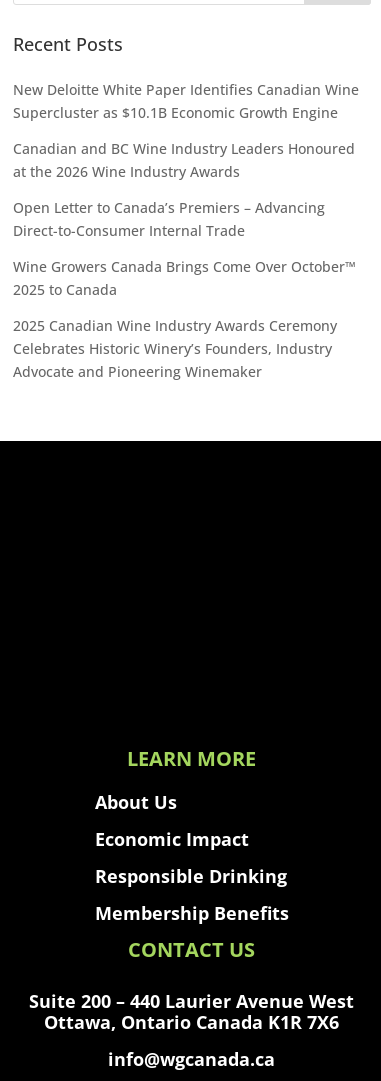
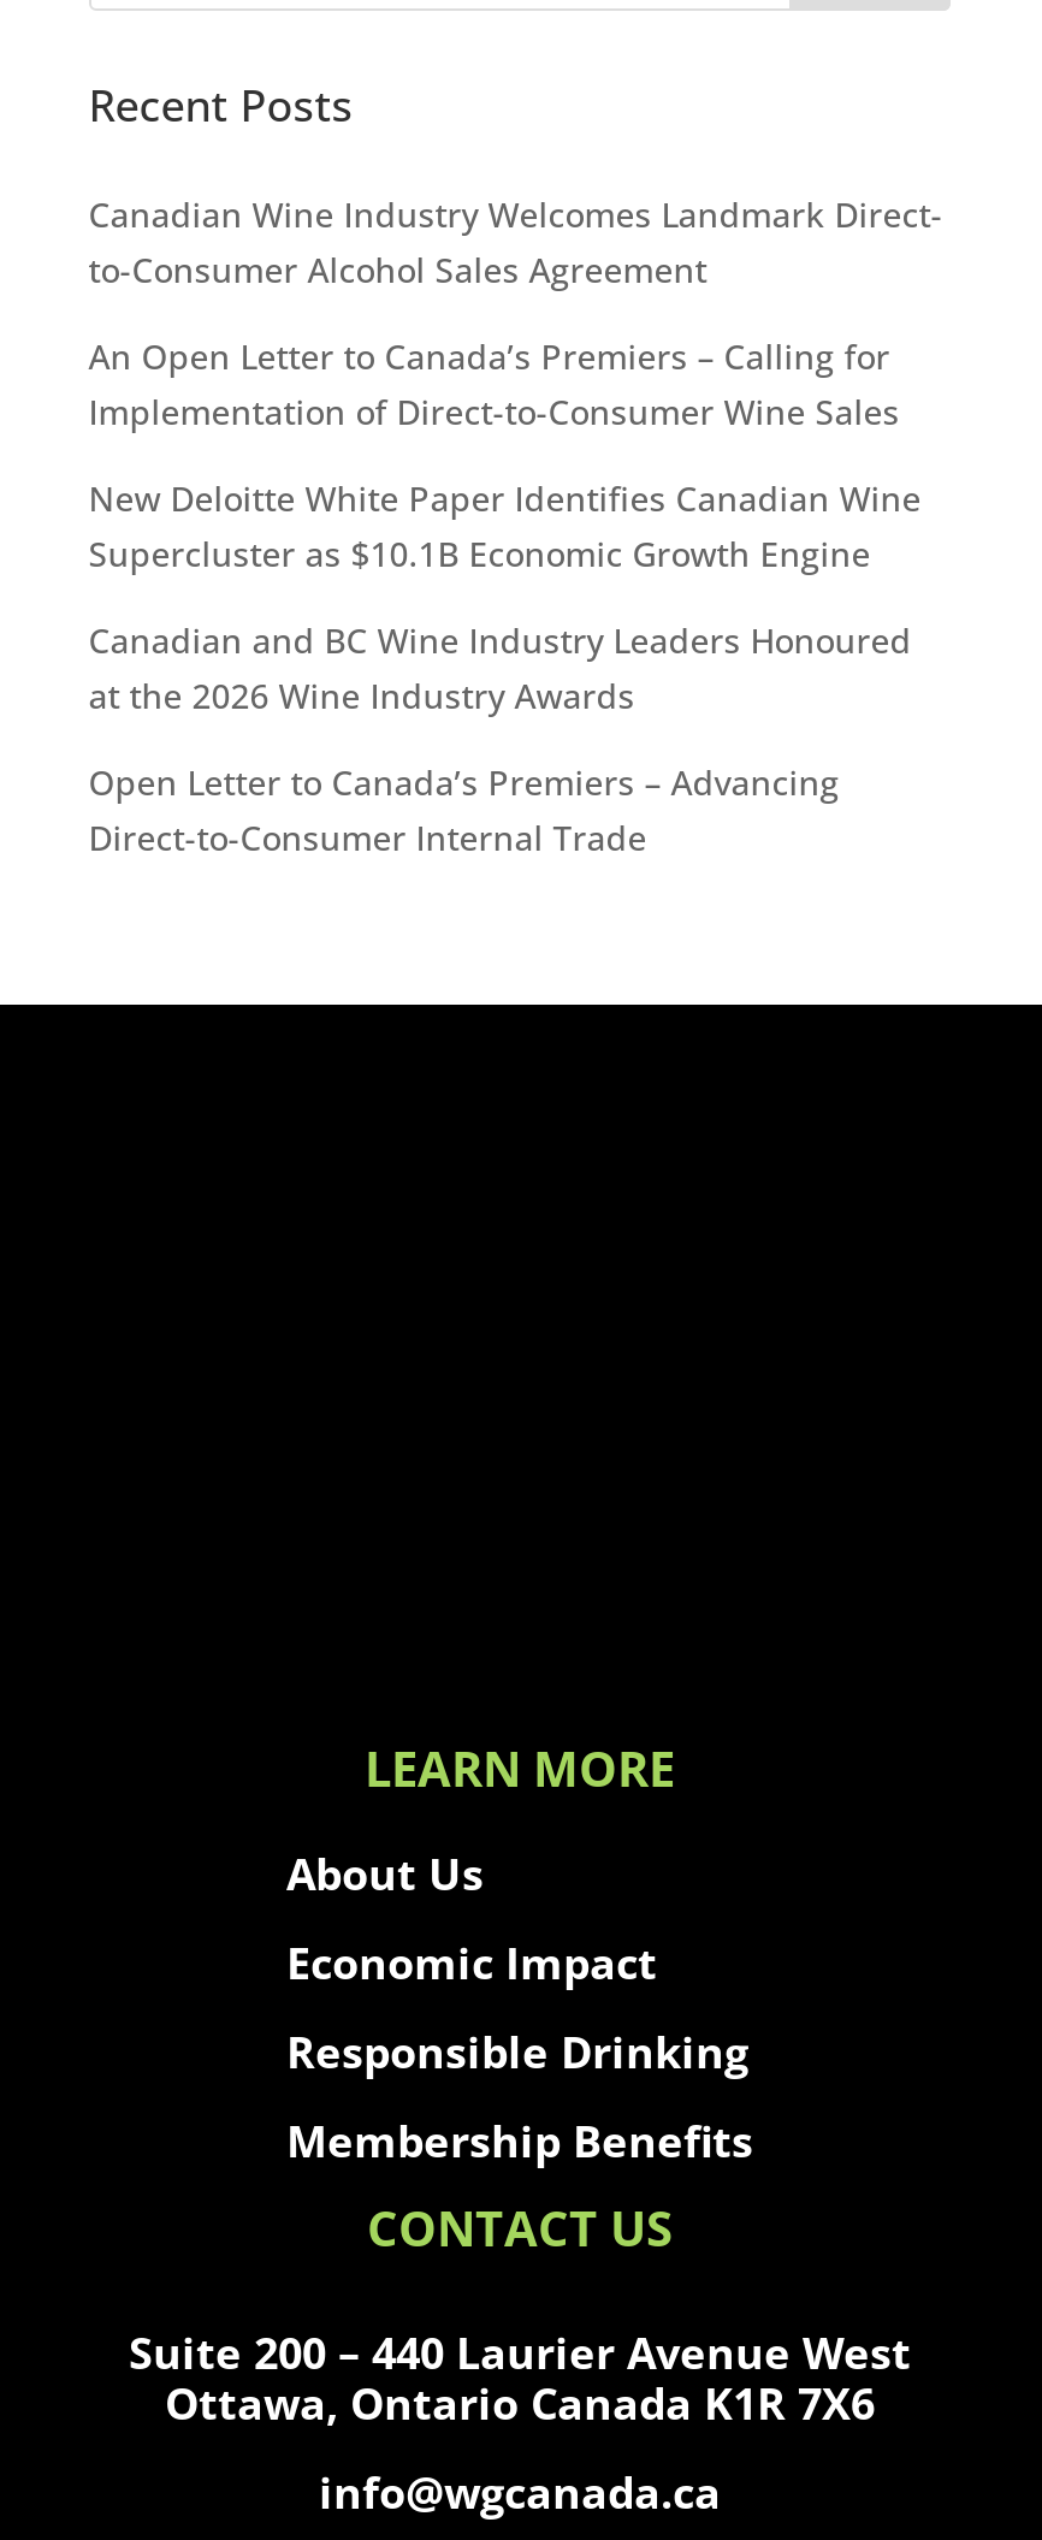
none -> [89,192,943,435] Canadian Wine Industry Welcomes Landmark Direct- | to-Consumer Alcohol Sales Agreement | An Open Letter to Canada’s Premiers – Calling for | Implementation of Direct-to-Consumer Wine Sales
moved [13,80,359,240] -> [89,476,921,861]: New Deloitte White Paper Identifies Canadian Wine | Supercluster as $10.1B Economic Growth Engine | Canadian and BC Wine Industry Leaders Honoured | at the 2026 Wine Industry Awards | Open Letter to Canada’s Premiers – Advancing | Direct-to-Consumer Internal Trade
[13,257,356,381] Wine Growers Canada Brings Come Over October™ | 2025 to Canada | 2025 Canadian Wine Industry Awards Ceremony | Celebrates Historic Winery’s Founders, Industry | Advocate and Pioneering Winemaker -> none

